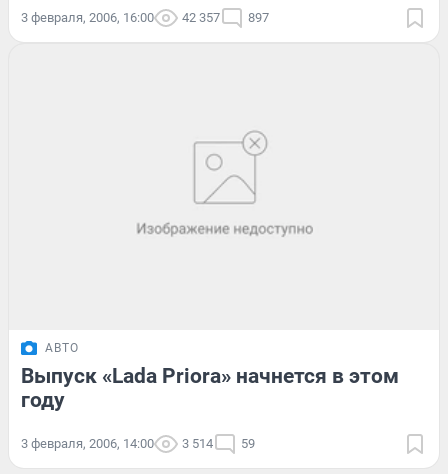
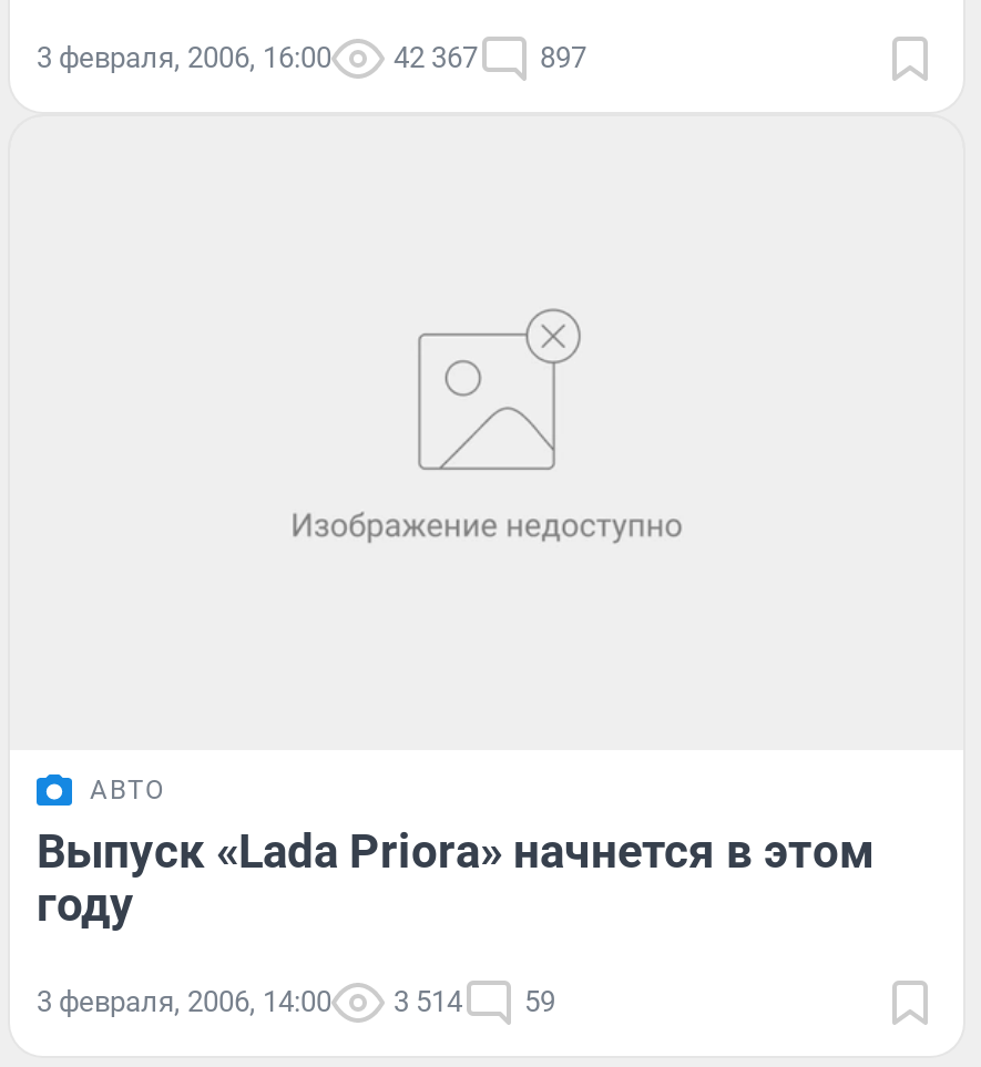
[21,10,269,25] 3 февраля, 2006, 16:00 42 357 897 -> [37,40,586,74] 3 февраля, 2006, 16:00 42 367 897

